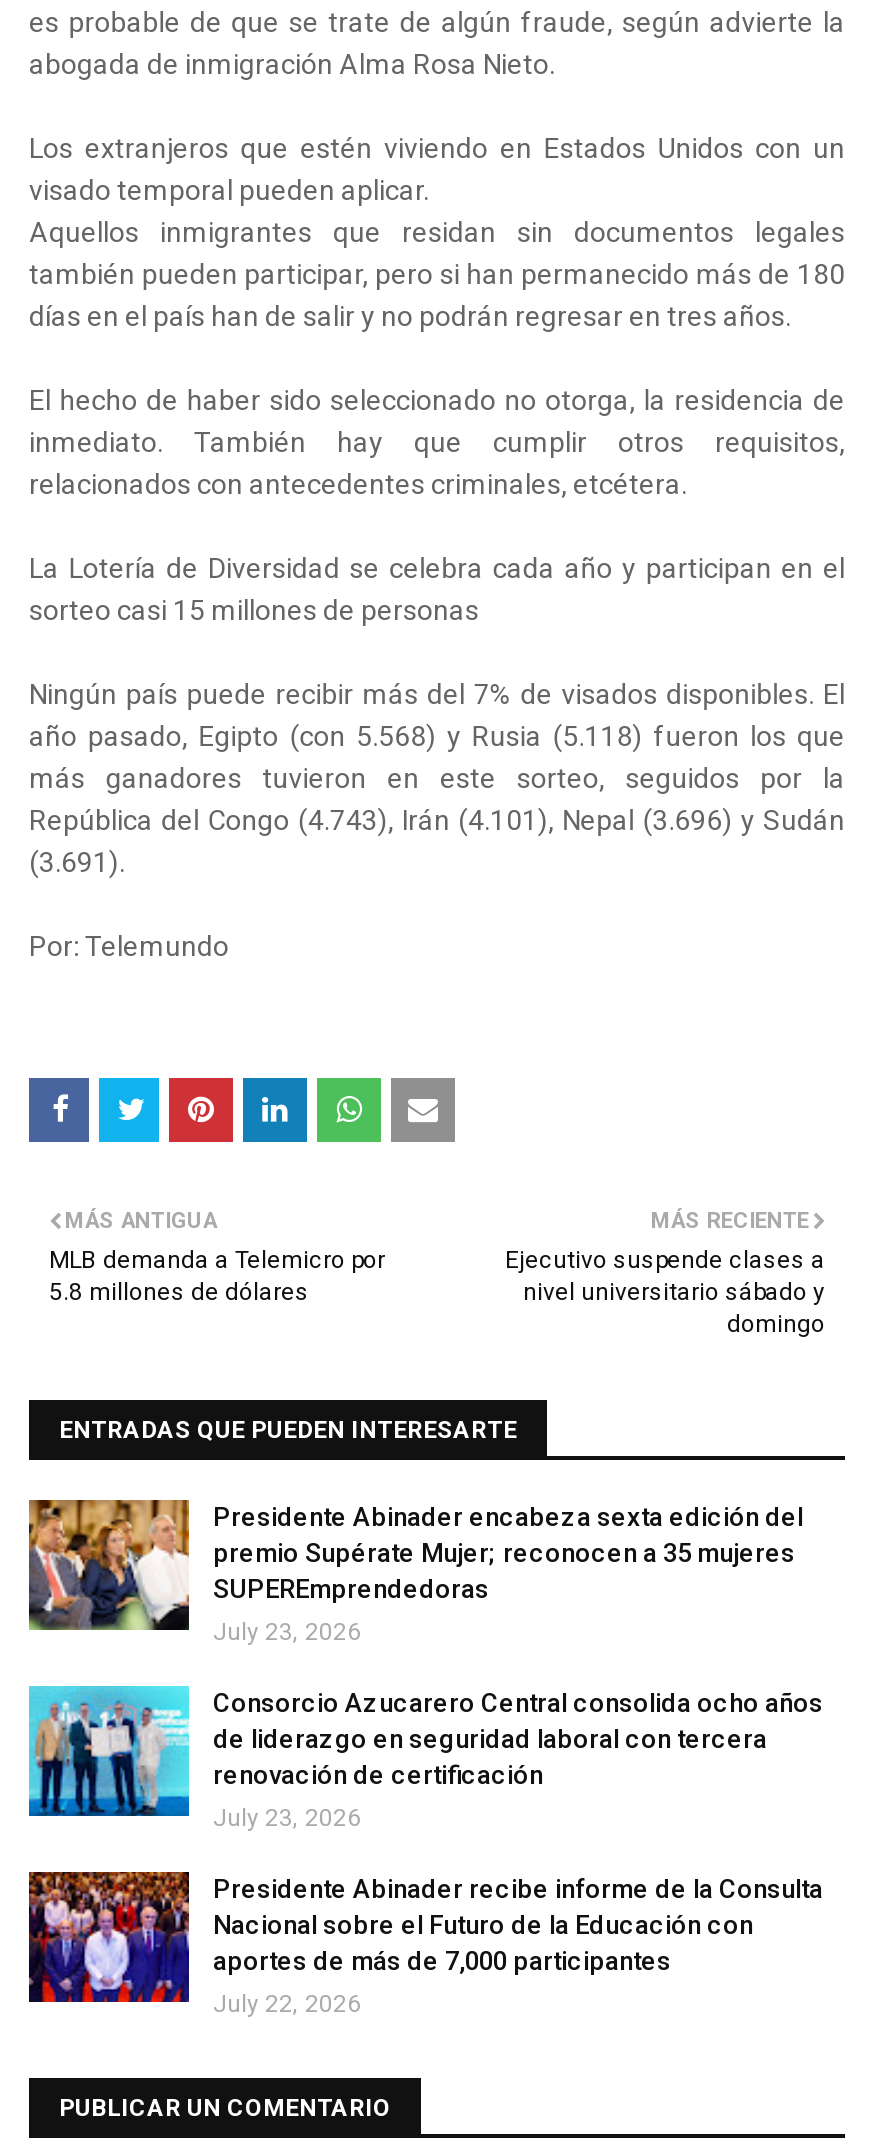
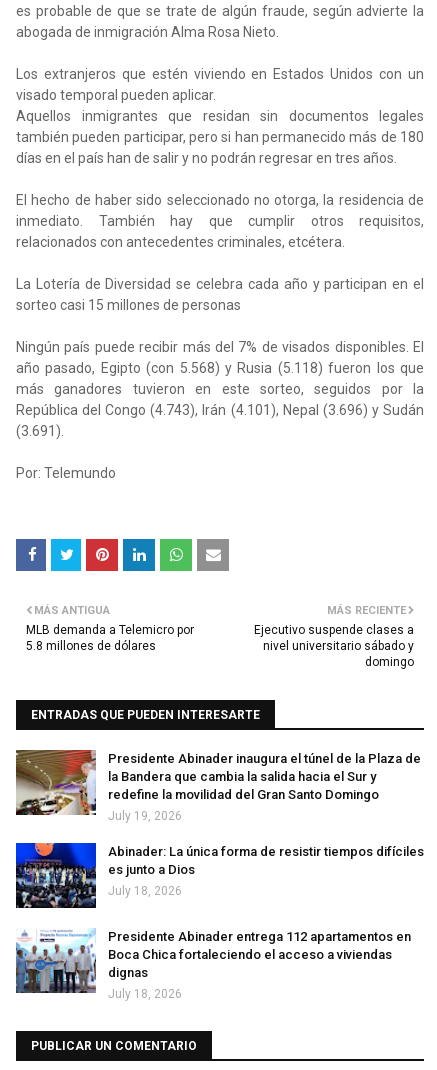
[29,1500,803,1632] [image] | Presidente Abinader encabeza sexta edición del | premio Supérate Mujer; reconocen a 35 mujeres | SUPEREmprendedoras -> [16,750,421,816] [image] | Presidente Abinader inaugura el túnel de la Plaza de | la Bandera que cambia la salida hacia el Sur y | redefine la movilidad del Gran Santo Domingo
[213,1618,361,1646] July 23, 2026 -> [108,809,182,823] July 19, 2026
[27,1684,823,1818] [image] | Consorcio Azucarero Central consolida ocho años | de liderazgo en seguridad laboral con tercera | renovación de certificación -> [15,842,424,909] [image] | Abinader: La única forma de resistir tiempos difíciles | es junto a Dios
[213,1804,361,1832] July 23, 2026 -> [108,884,182,898] July 18, 2026
[27,1870,823,2004] [image] | Presidente Abinader recibe informe de la Consulta | Nacional sobre el Futuro de la Educación con | aportes de más de 7,000 participantes -> [15,928,411,994] [image] | Presidente Abinader entrega 112 apartamentos en | Boca Chica fortaleciendo el acceso a viviendas | dignas
[213,1990,361,2018] July 22, 2026 -> [108,987,182,1001] July 18, 2026

